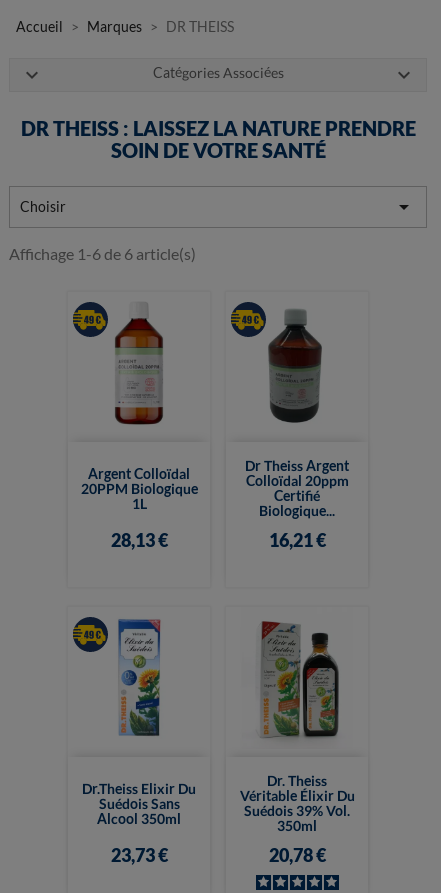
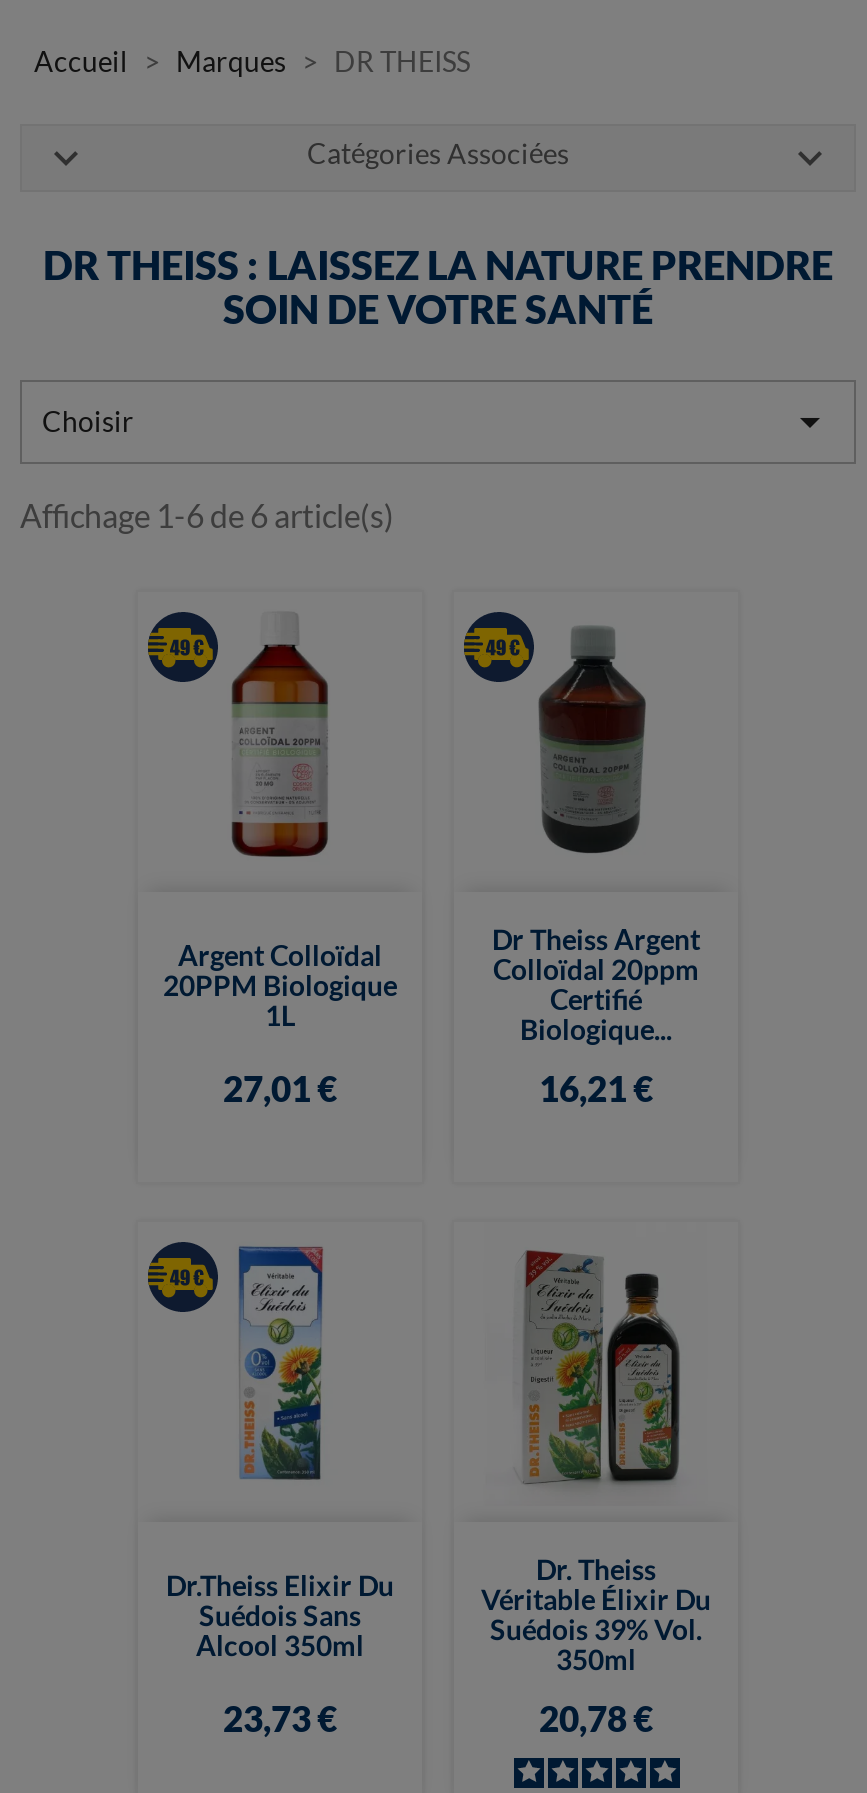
[110,530,167,551] 28,13 € -> [223,1068,337,1110] 27,01 €

